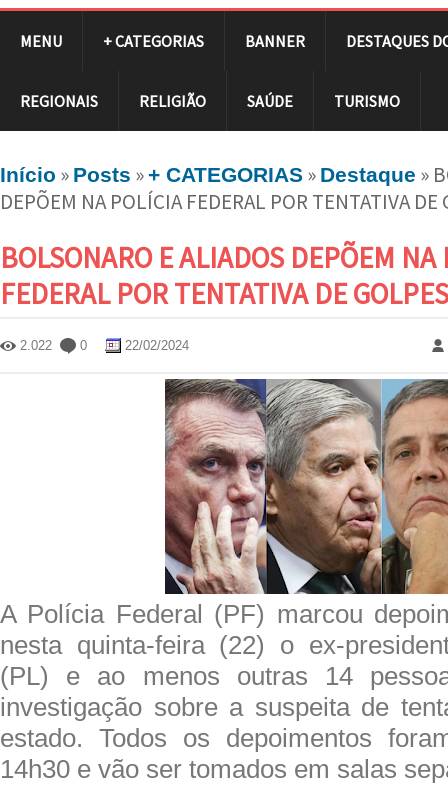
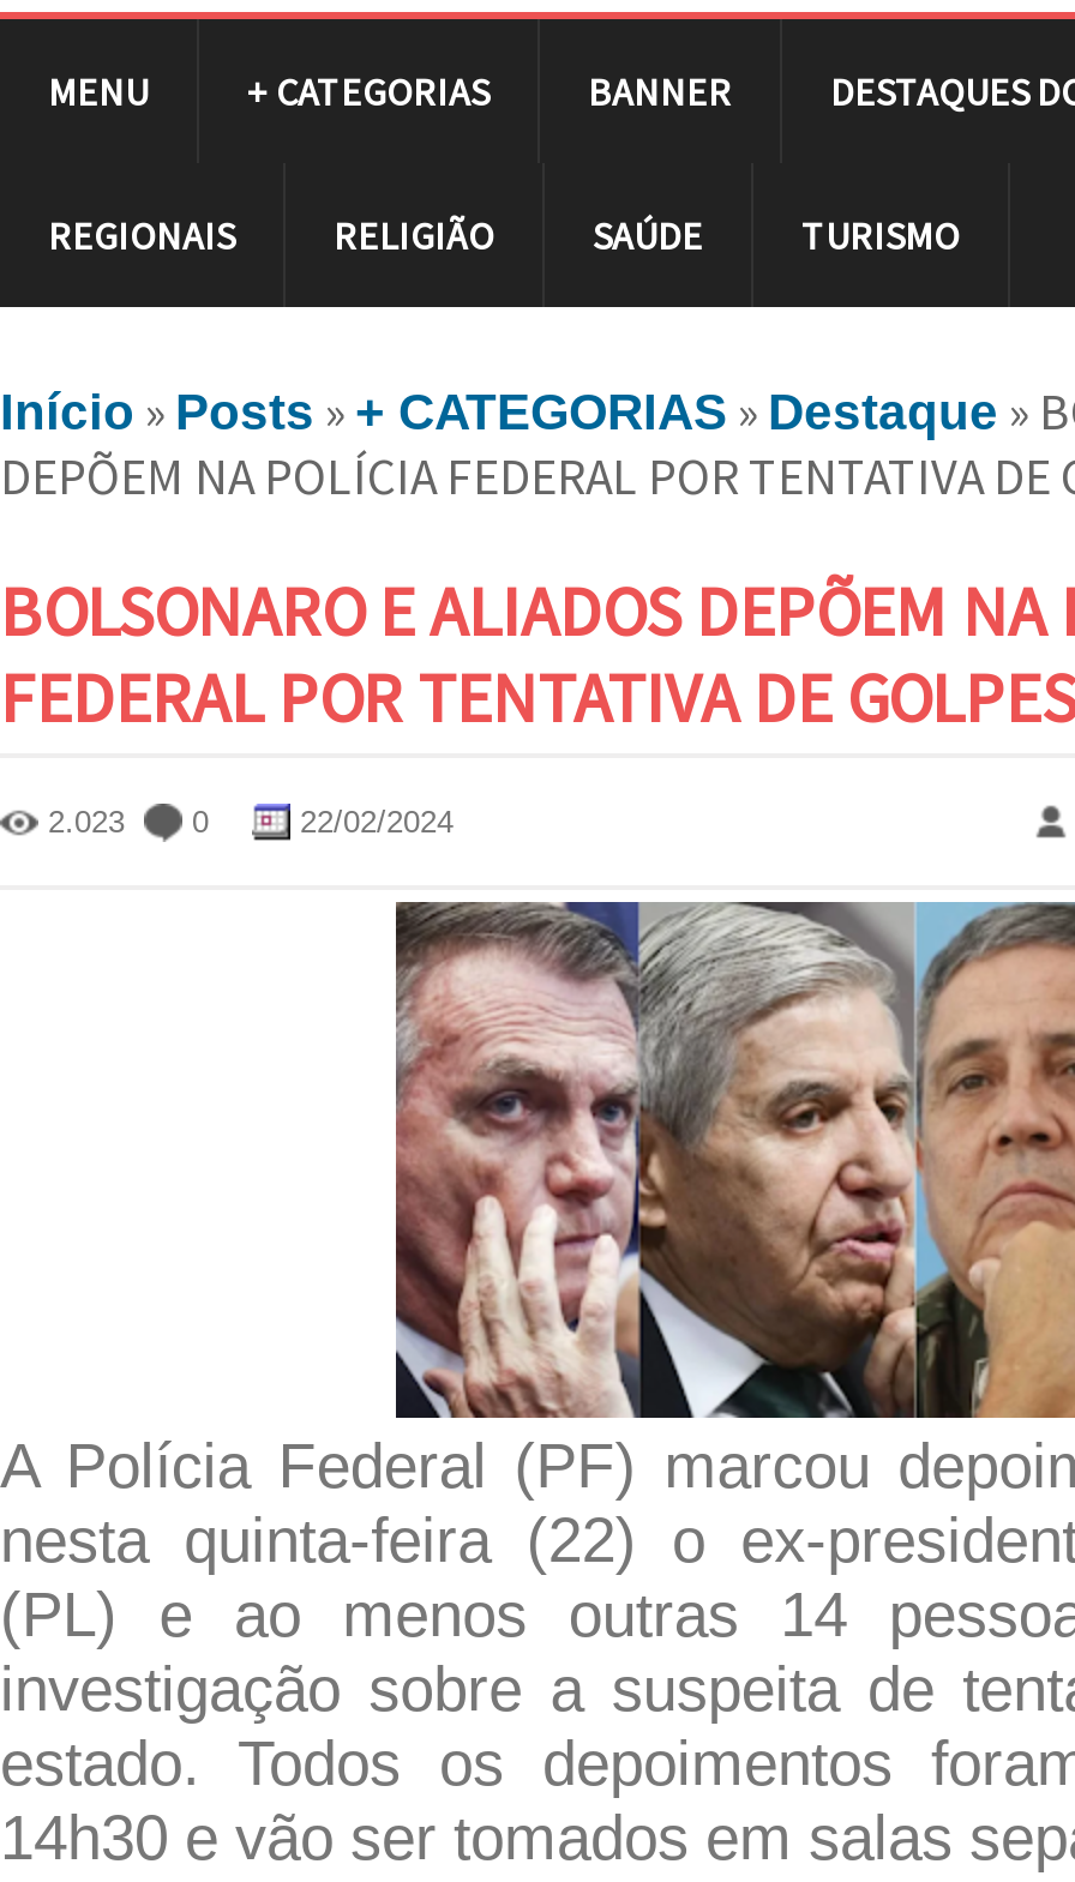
[20,338,87,353] 2.022 0 -> [48,803,209,839] 2.023 0

